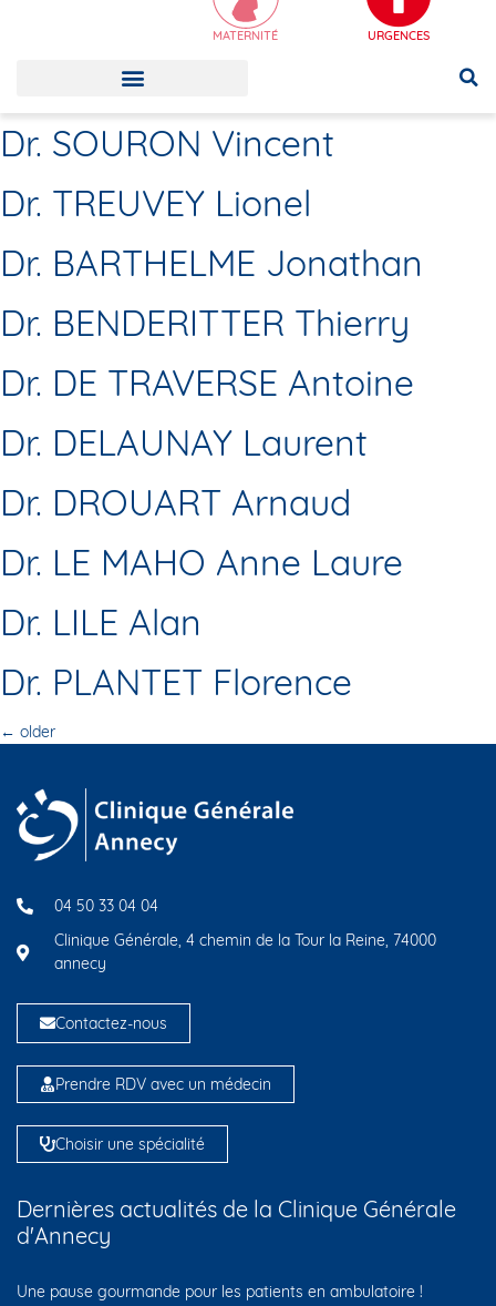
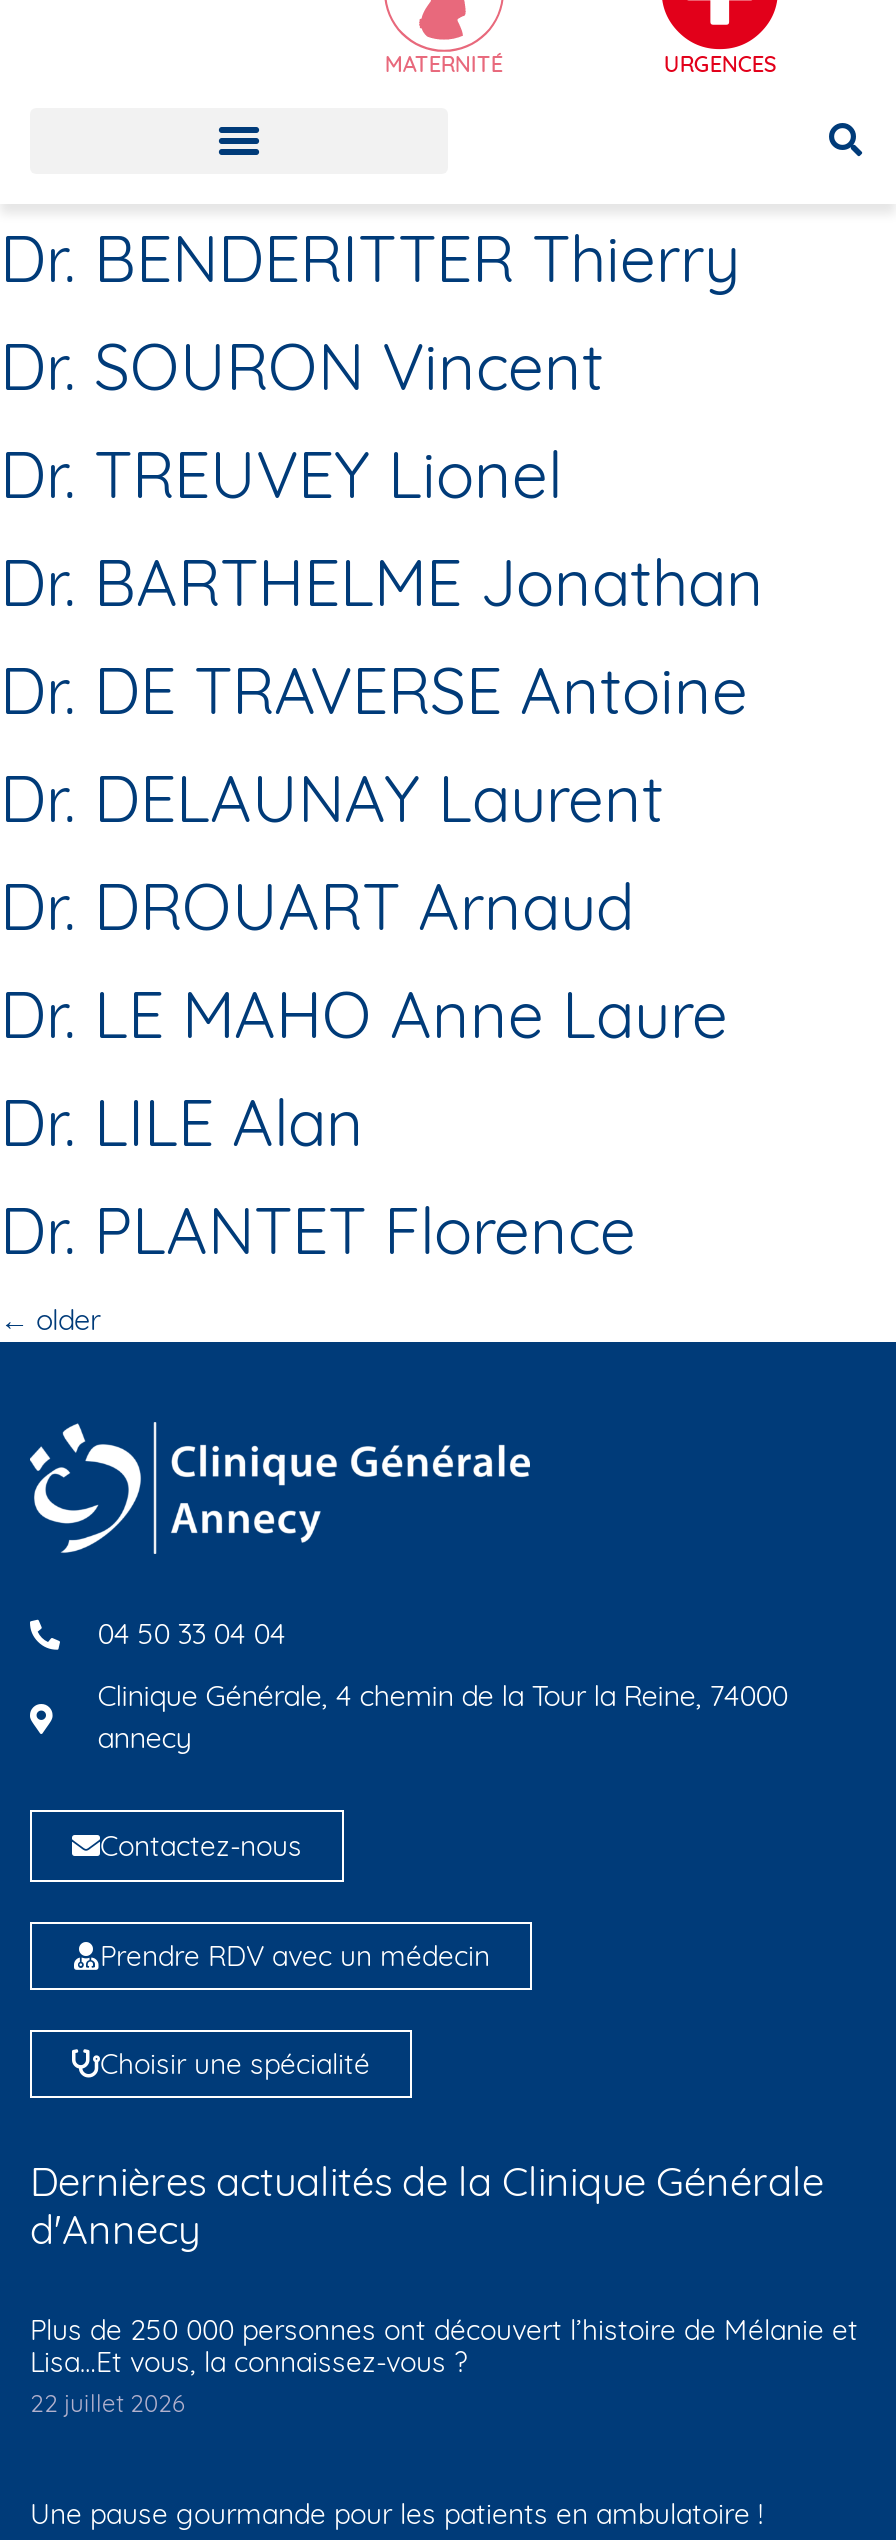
moved [0,300,410,345] -> [0,218,740,298]: Dr. BENDERITTER Thierry
none -> [30,2313,858,2419] Plus de 250 000 personnes ont découvert l’histoire de Mélanie et | Lisa…Et vous, la connaissez-vous ? | 22 juillet 2026

